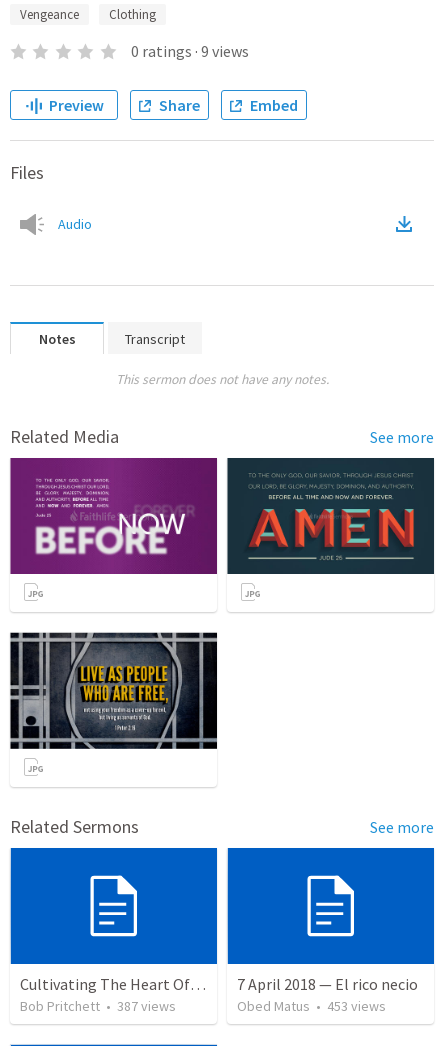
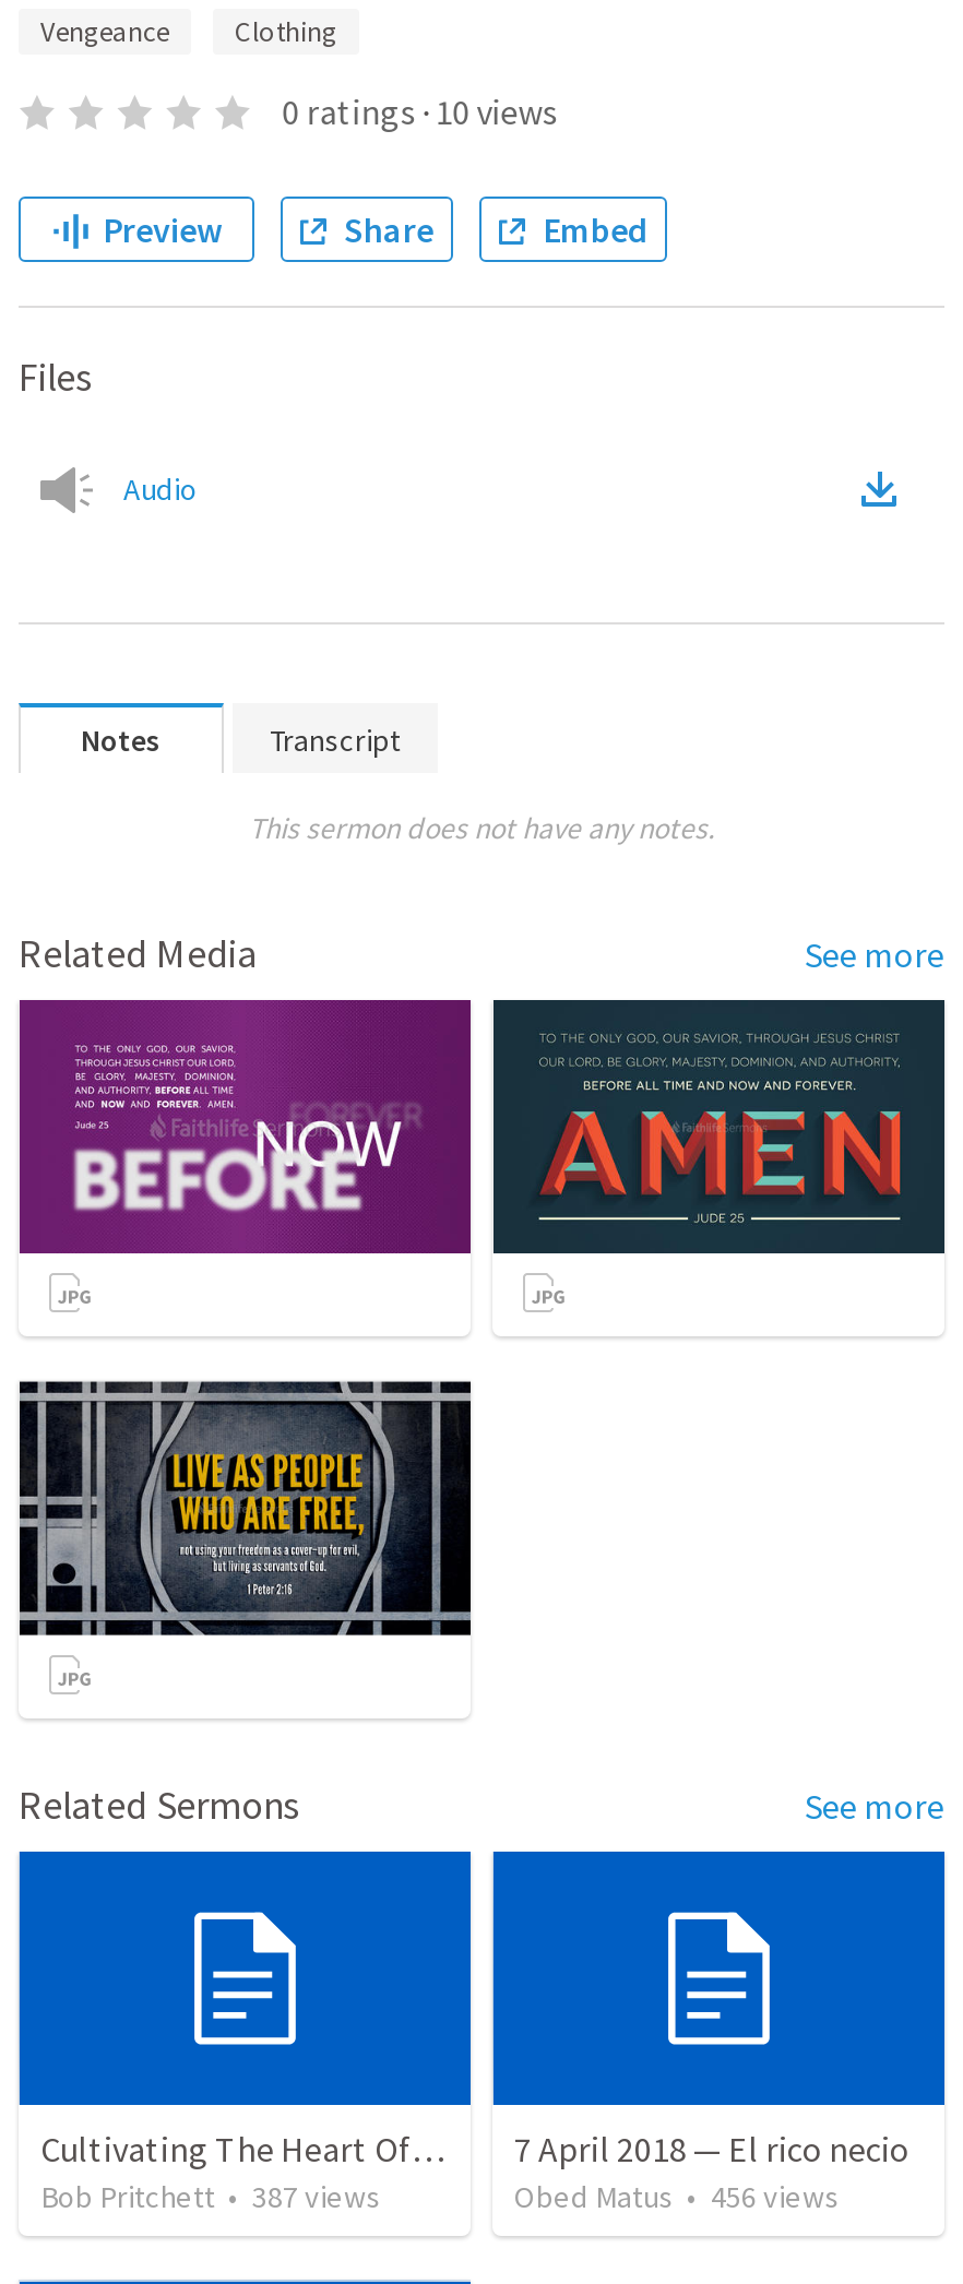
[131,41,249,61] 0 ratings · 9 views -> [282,90,557,133] 0 ratings · 10 views
[237,997,386,1015] Obed Matus • 453 views -> [514,2178,840,2217] Obed Matus • 456 views

